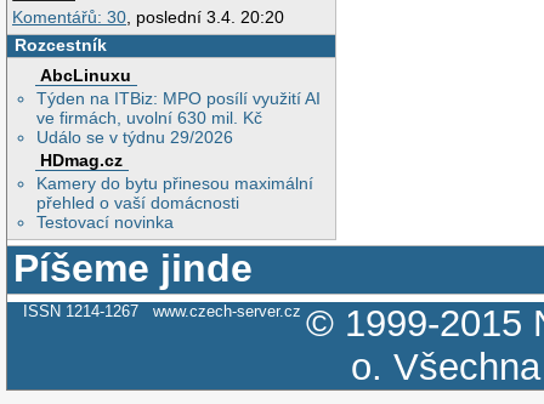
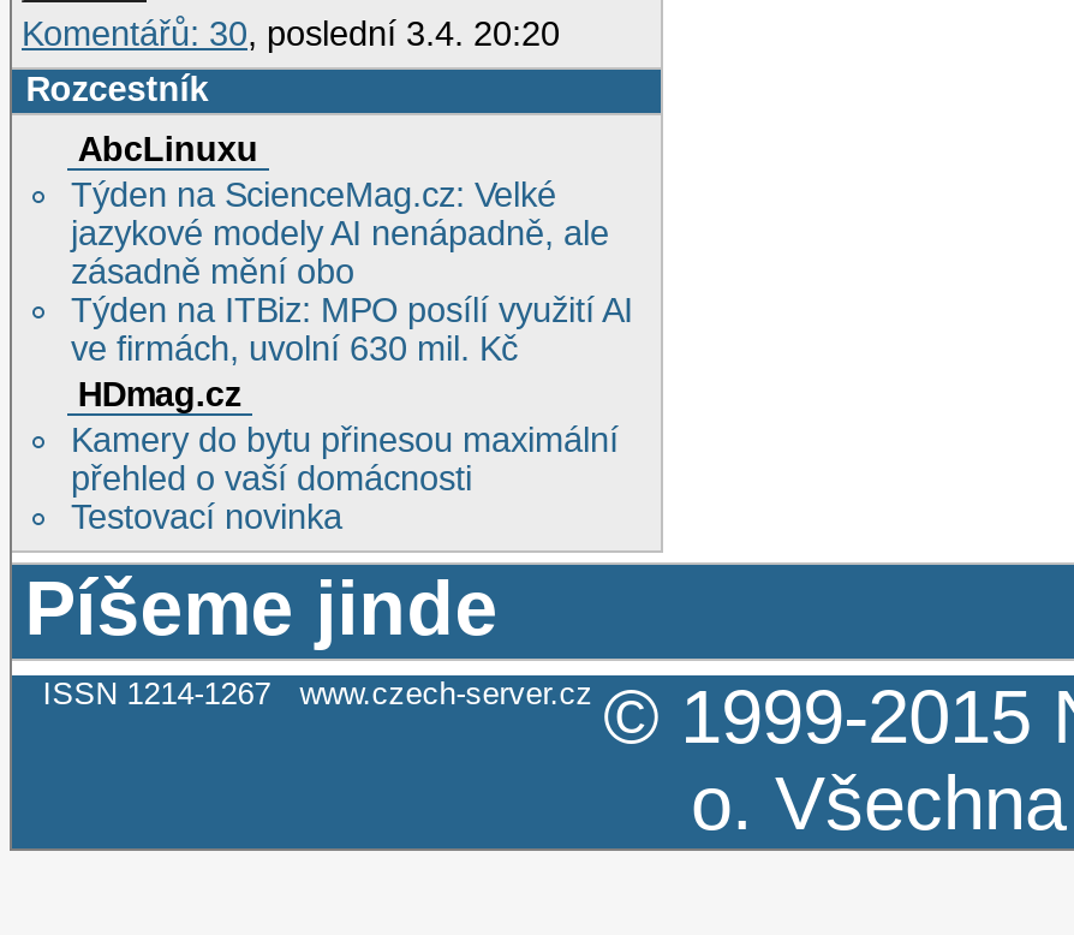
none -> [71,175,609,290] Týden na ScienceMag.cz: Velké | jazykové modely AI nenápadně, ale | zásadně mění obo
moved [37,88,321,127] -> [71,290,633,367]: Týden na ITBiz: MPO posílí využití AI | ve firmách, uvolní 630 mil. Kč
[37,127,234,147] Událo se v týdnu 29/2026 -> none

